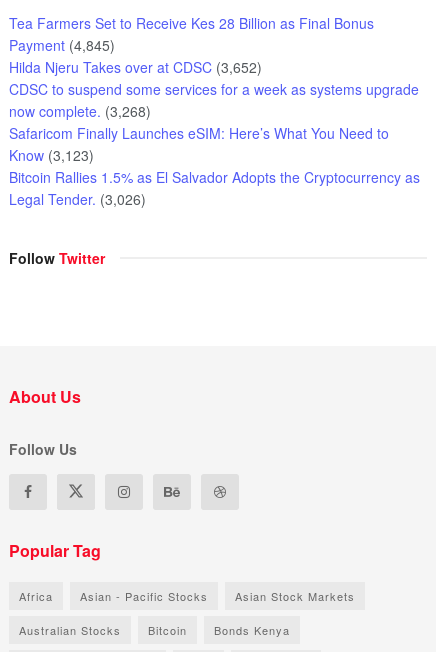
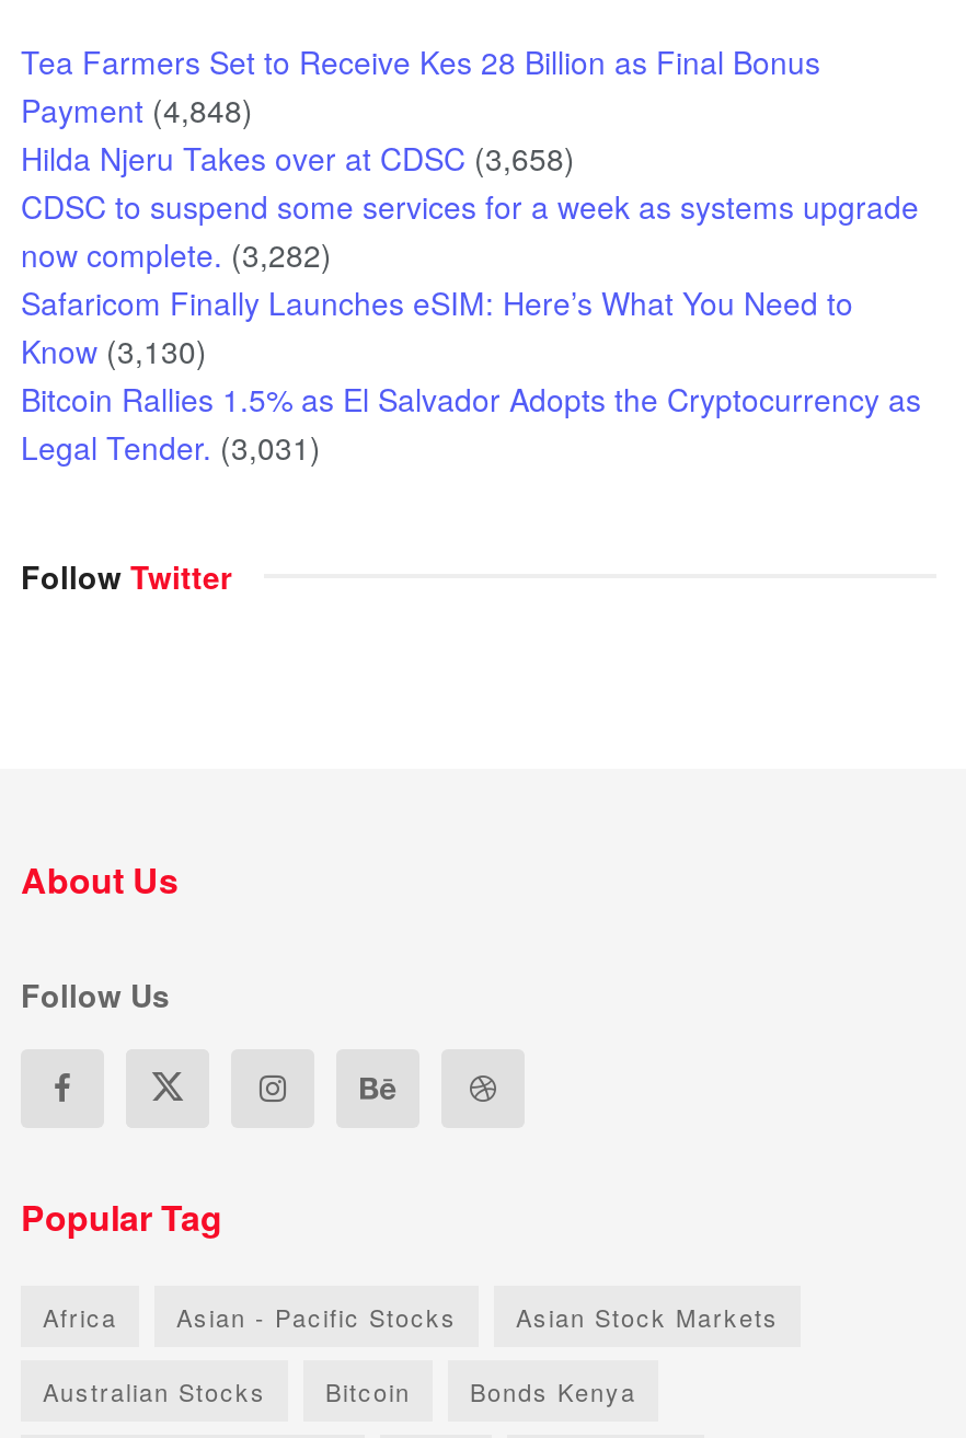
[9,35,115,55] Payment (4,845) -> [21,88,253,132] Payment (4,848)
[9,57,262,77] Hilda Njeru Takes over at CDSC (3,652) -> [21,137,575,180] Hilda Njeru Takes over at CDSC (3,658)
[9,101,151,121] now complete. (3,268) -> [21,233,332,277] now complete. (3,282)
[9,145,94,165] Know (3,123) -> [21,329,207,373] Know (3,130)
[9,189,146,209] Legal Tender. (3,026) -> [21,426,321,470] Legal Tender. (3,031)

